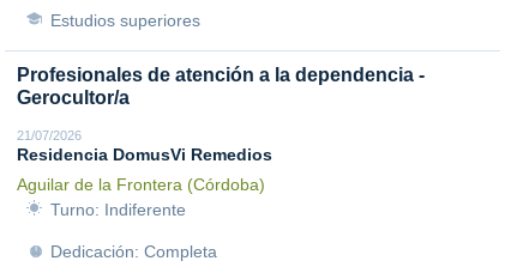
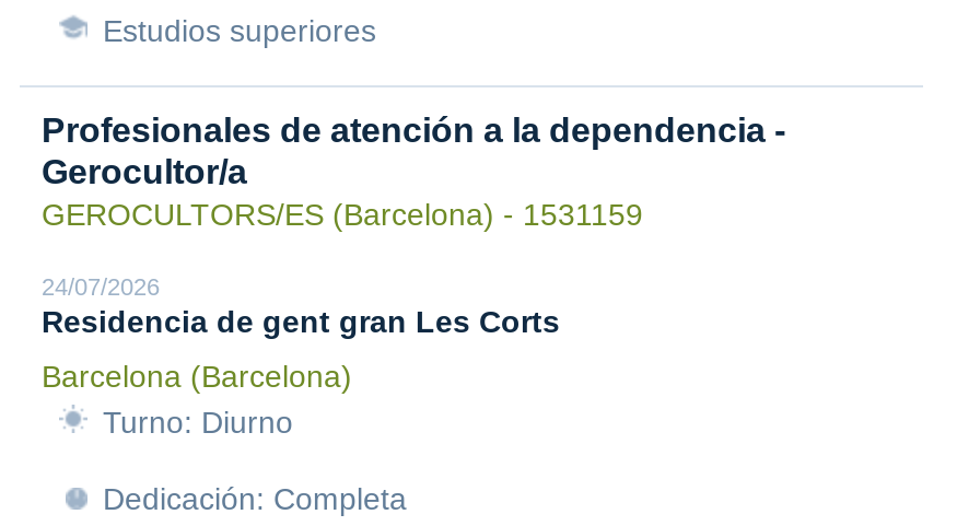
[17,128,272,219] 21/07/2026 | Residencia DomusVi Remedios | Aguilar de la Frontera (Córdoba) | Turno: Indiferente -> [42,197,643,440] GEROCULTORS/ES (Barcelona) - 1531159 | 24/07/2026 | Residencia de gent gran Les Corts | Barcelona (Barcelona) | Turno: Diurno

